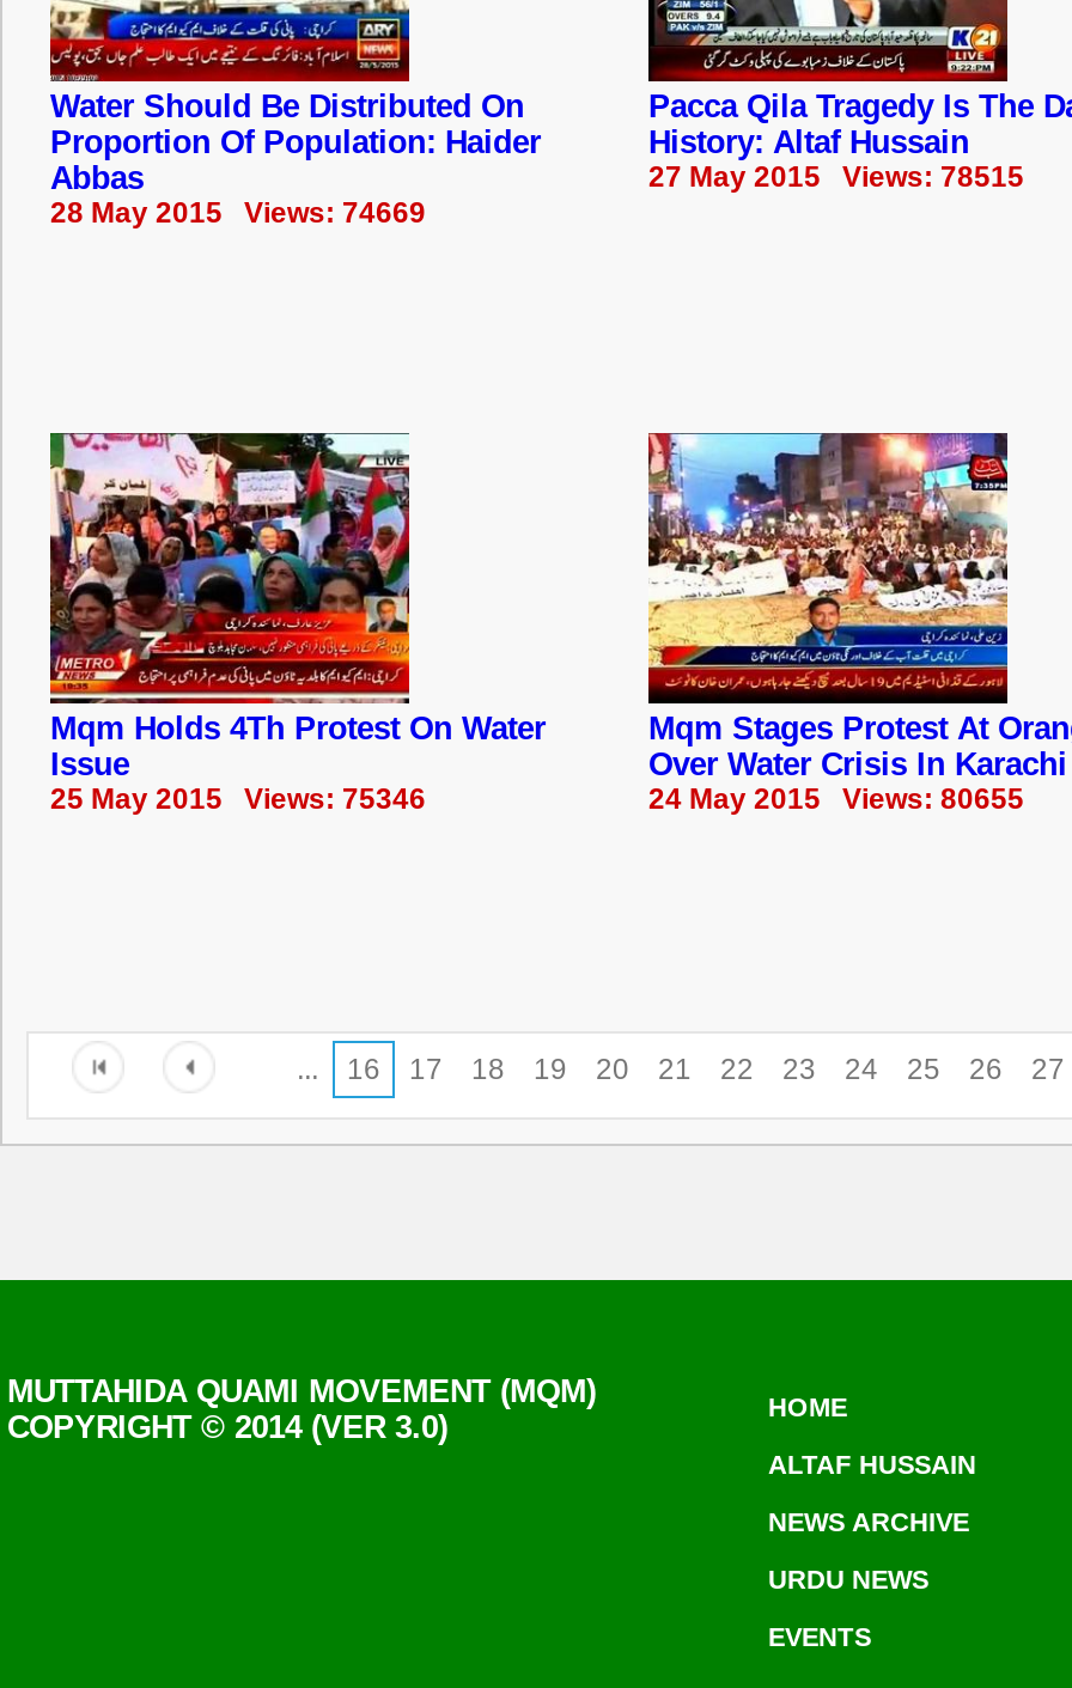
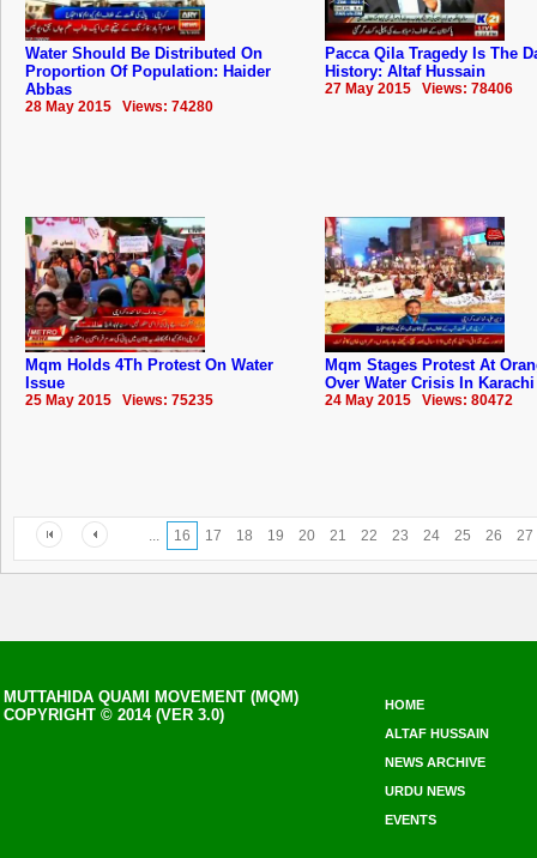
[648,159,1024,193] 27 May 2015 Views: 78515 -> [325,80,513,96] 27 May 2015 Views: 78406
[50,195,426,228] 28 May 2015 Views: 74669 -> [25,98,213,114] 28 May 2015 Views: 74280
[50,781,426,815] 25 May 2015 Views: 75346 -> [25,391,213,408] 25 May 2015 Views: 75235
[648,781,1024,815] 24 May 2015 Views: 80655 -> [325,391,513,408] 24 May 2015 Views: 80472

